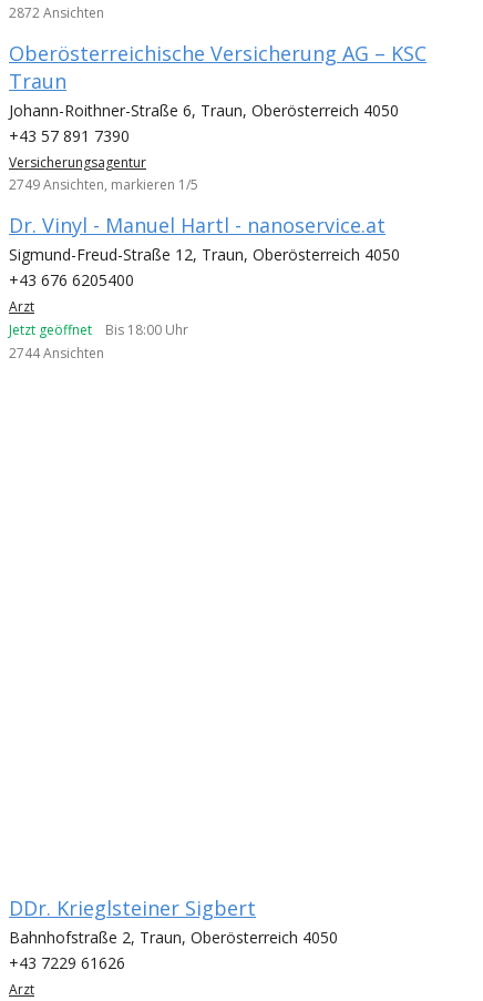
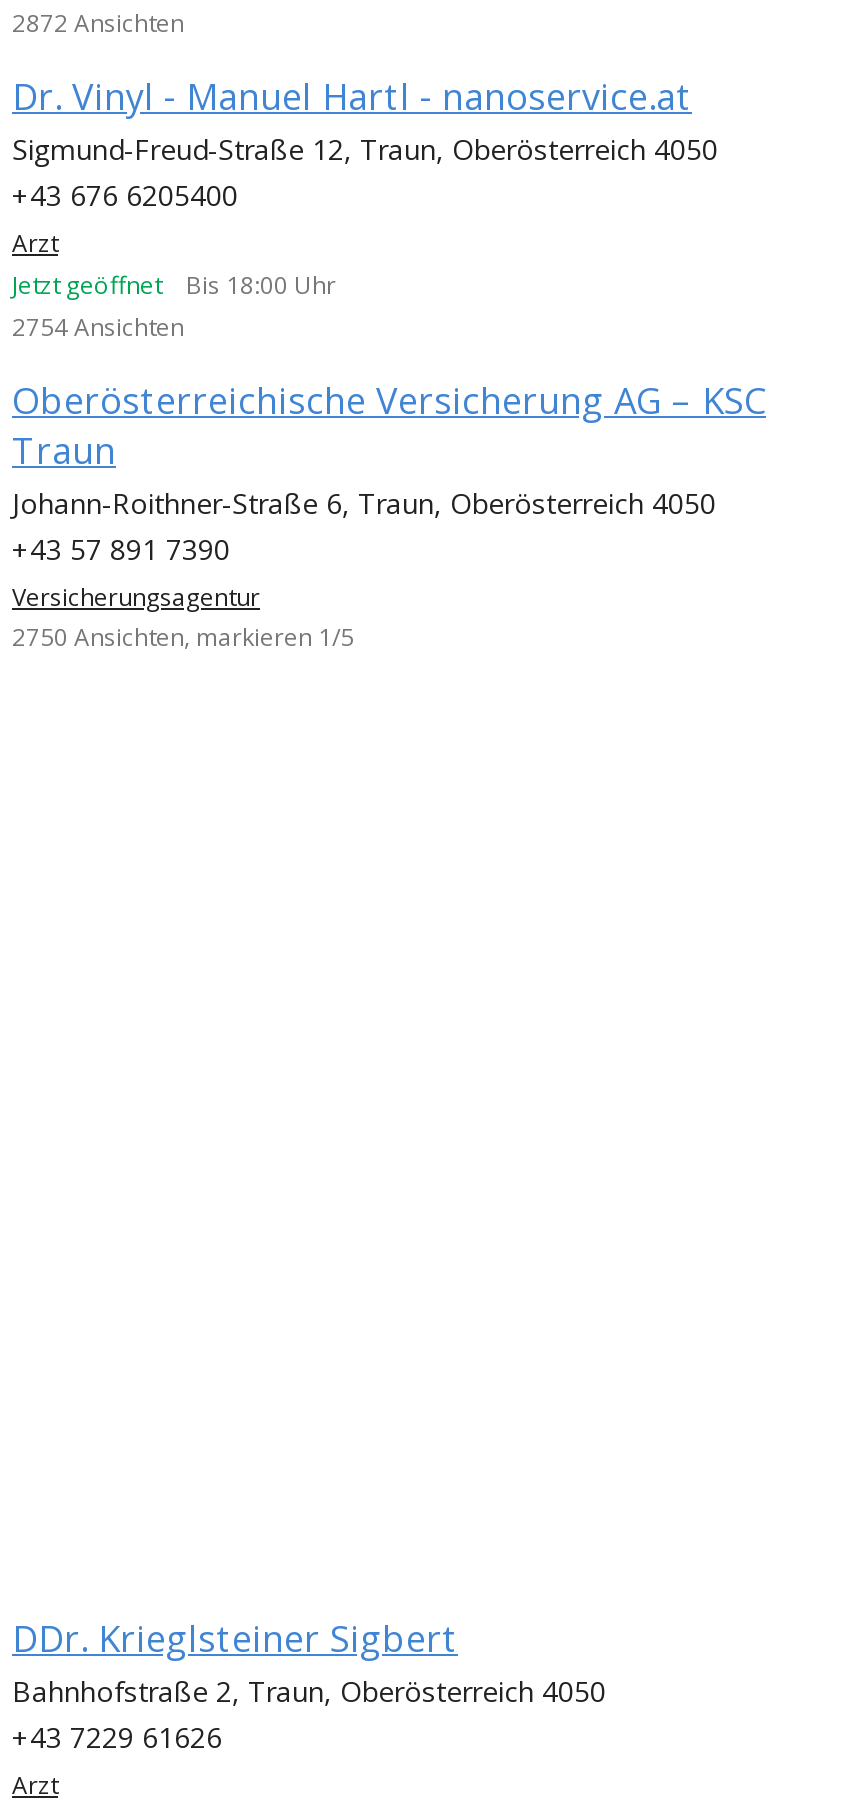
moved [9,40,427,172] -> [12,376,766,614]: Oberösterreichische Versicherung AG – KSC | Traun | Johann-Roithner-Straße 6, Traun, Oberösterreich 4050 | +43 57 891 7390 | Versicherungsagentur
[9,175,198,194] 2749 Ansichten, markieren 1/5 -> none
moved [9,212,400,339] -> [12,72,718,302]: Dr. Vinyl - Manuel Hartl - nanoservice.at | Sigmund-Freud-Straße 12, Traun, Oberösterreich 4050 | +43 676 6205400 | Arzt | Jetzt geöffnet | Bis 18:00 Uhr
[9,344,104,362] 2744 Ansichten -> [12,310,354,654] 2754 Ansichten | 2750 Ansichten, markieren 1/5

